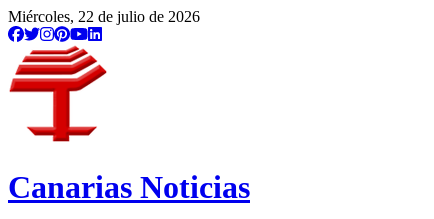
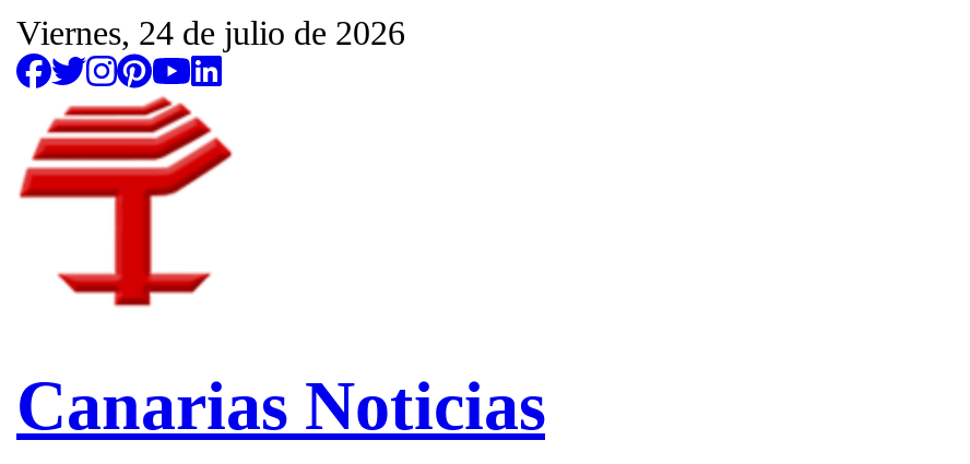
[8,8,200,25] Miércoles, 22 de julio de 2026 -> [16,14,405,51] Viernes, 24 de julio de 2026

